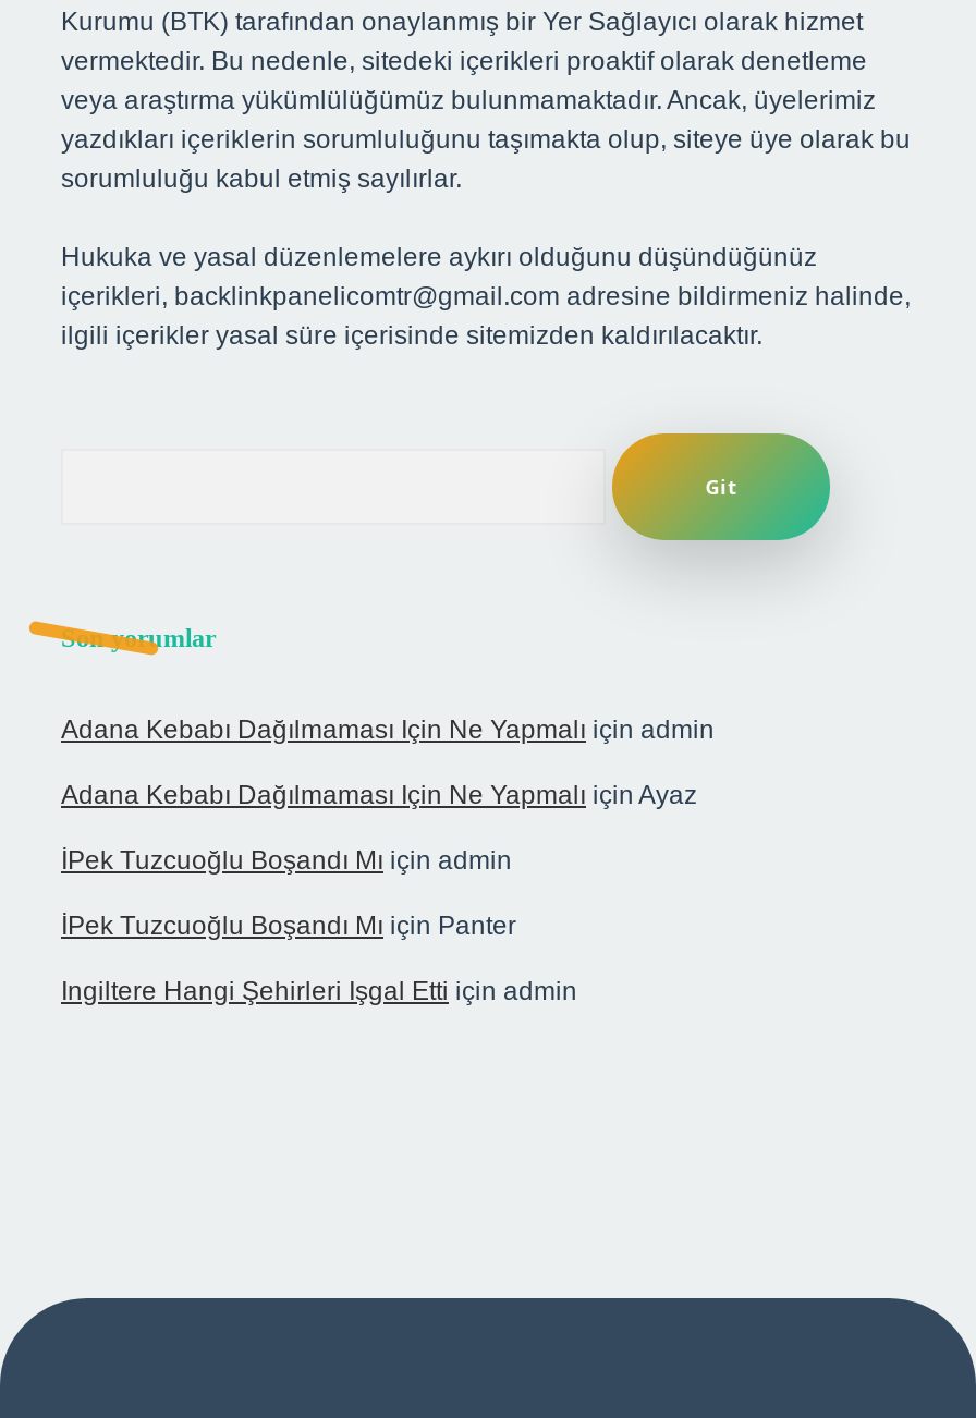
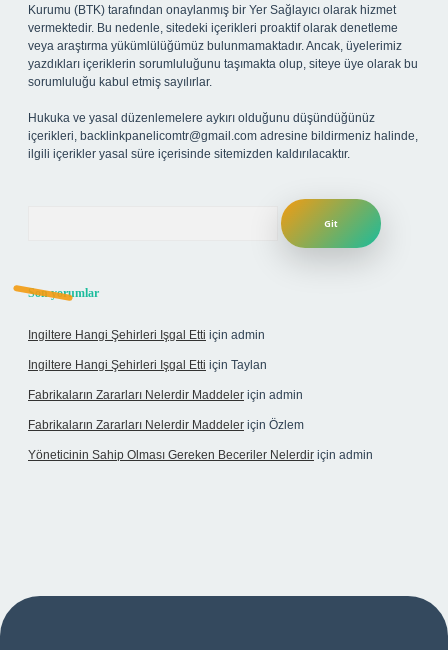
[61,714,715,941] Adana Kebabı Dağılmaması Için Ne Yapmalı için admin | Adana Kebabı Dağılmaması Için Ne Yapmalı için Ayaz | İPek Tuzcuoğlu Boşandı Mı için admin | İPek Tuzcuoğlu Boşandı Mı için Panter -> none
moved [61,976,577,1006] -> [28,328,265,342]: Ingiltere Hangi Şehirleri Işgal Etti için admin
none -> [28,358,373,462] Ingiltere Hangi Şehirleri Işgal Etti için Taylan | Fabrikaların Zararları Nelerdir Maddeler için admin | Fabrikaların Zararları Nelerdir Maddeler için Özlem | Yöneticinin Sahip Olması Gereken Beceriler Nelerdir için admin

